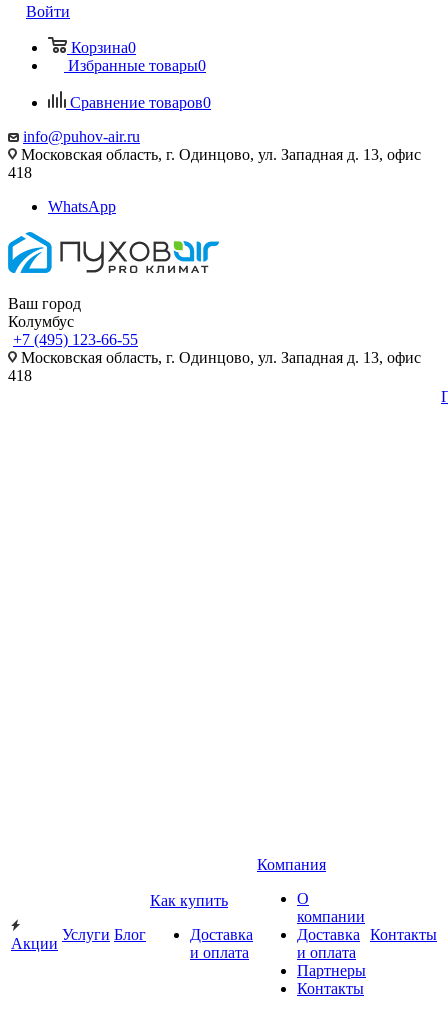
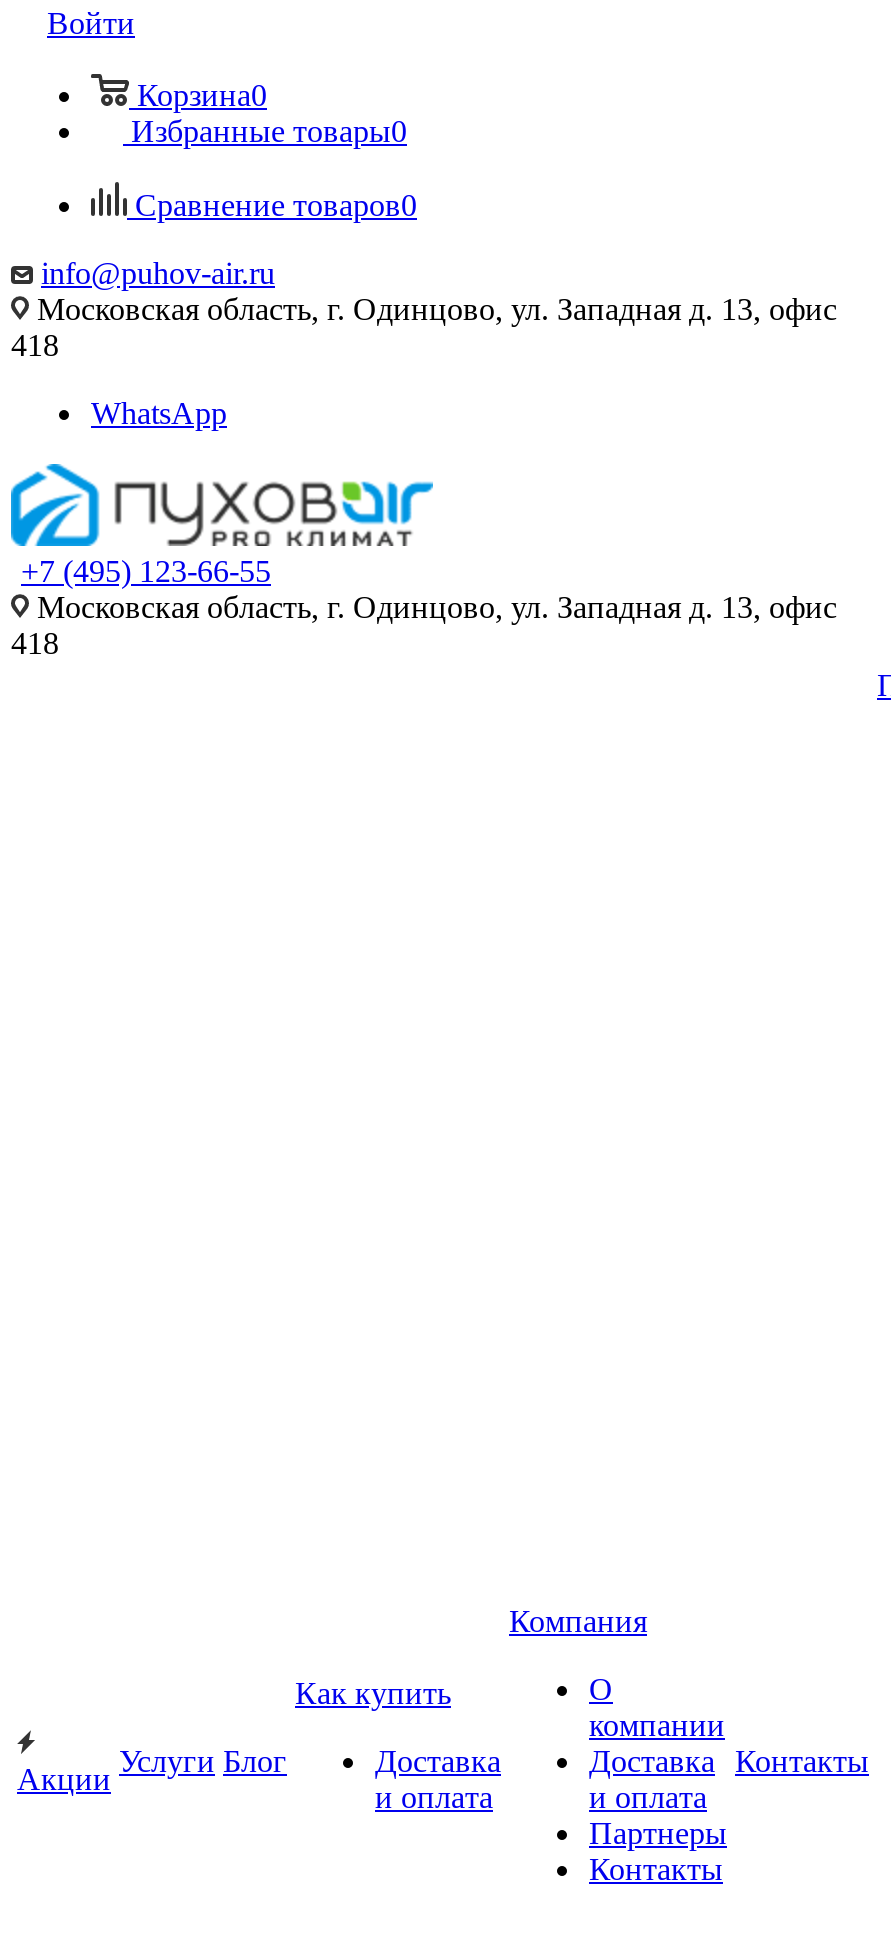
[8,295,81,330] Ваш город | Колумбус -> none

